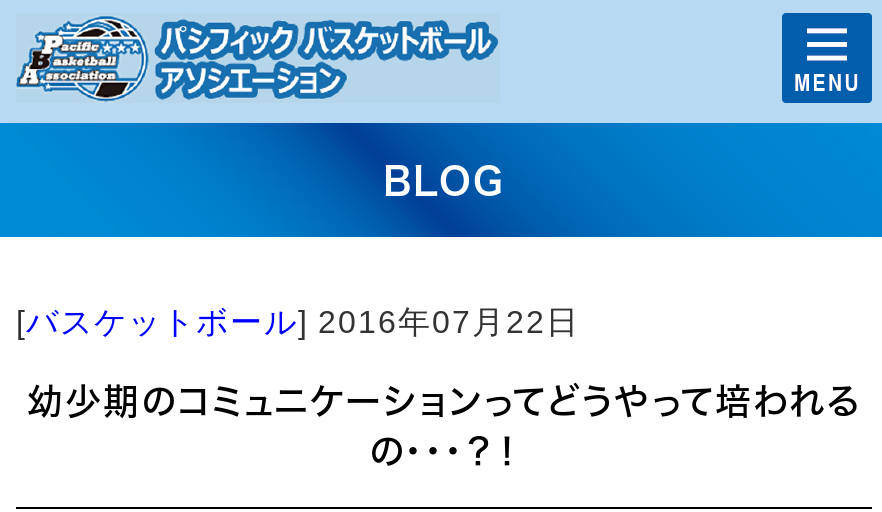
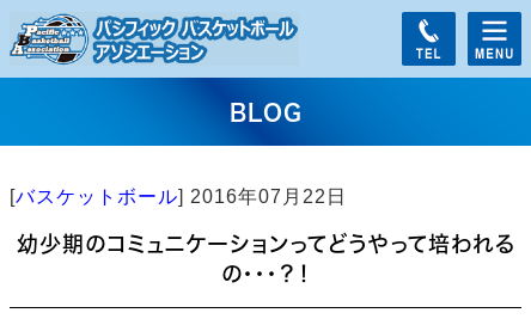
none -> [401,11,457,67] [image]

